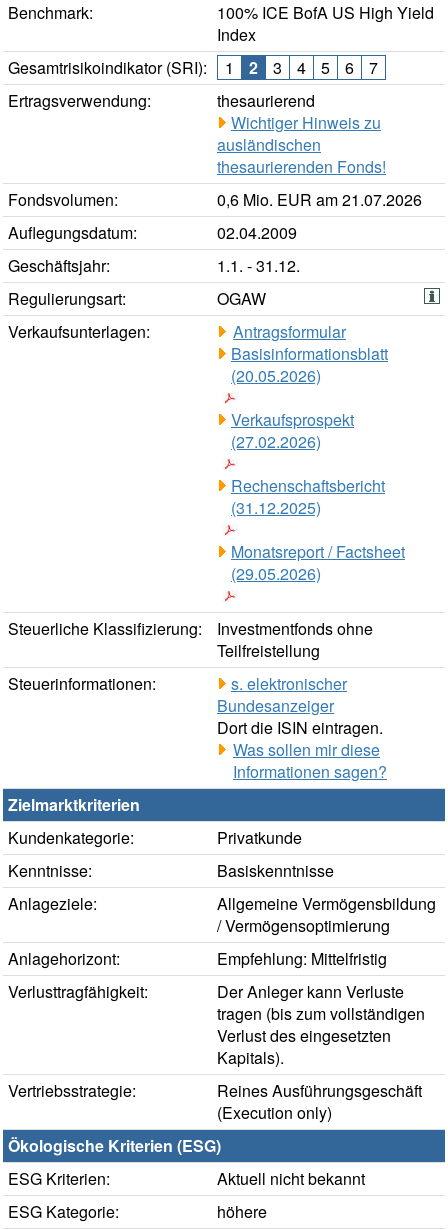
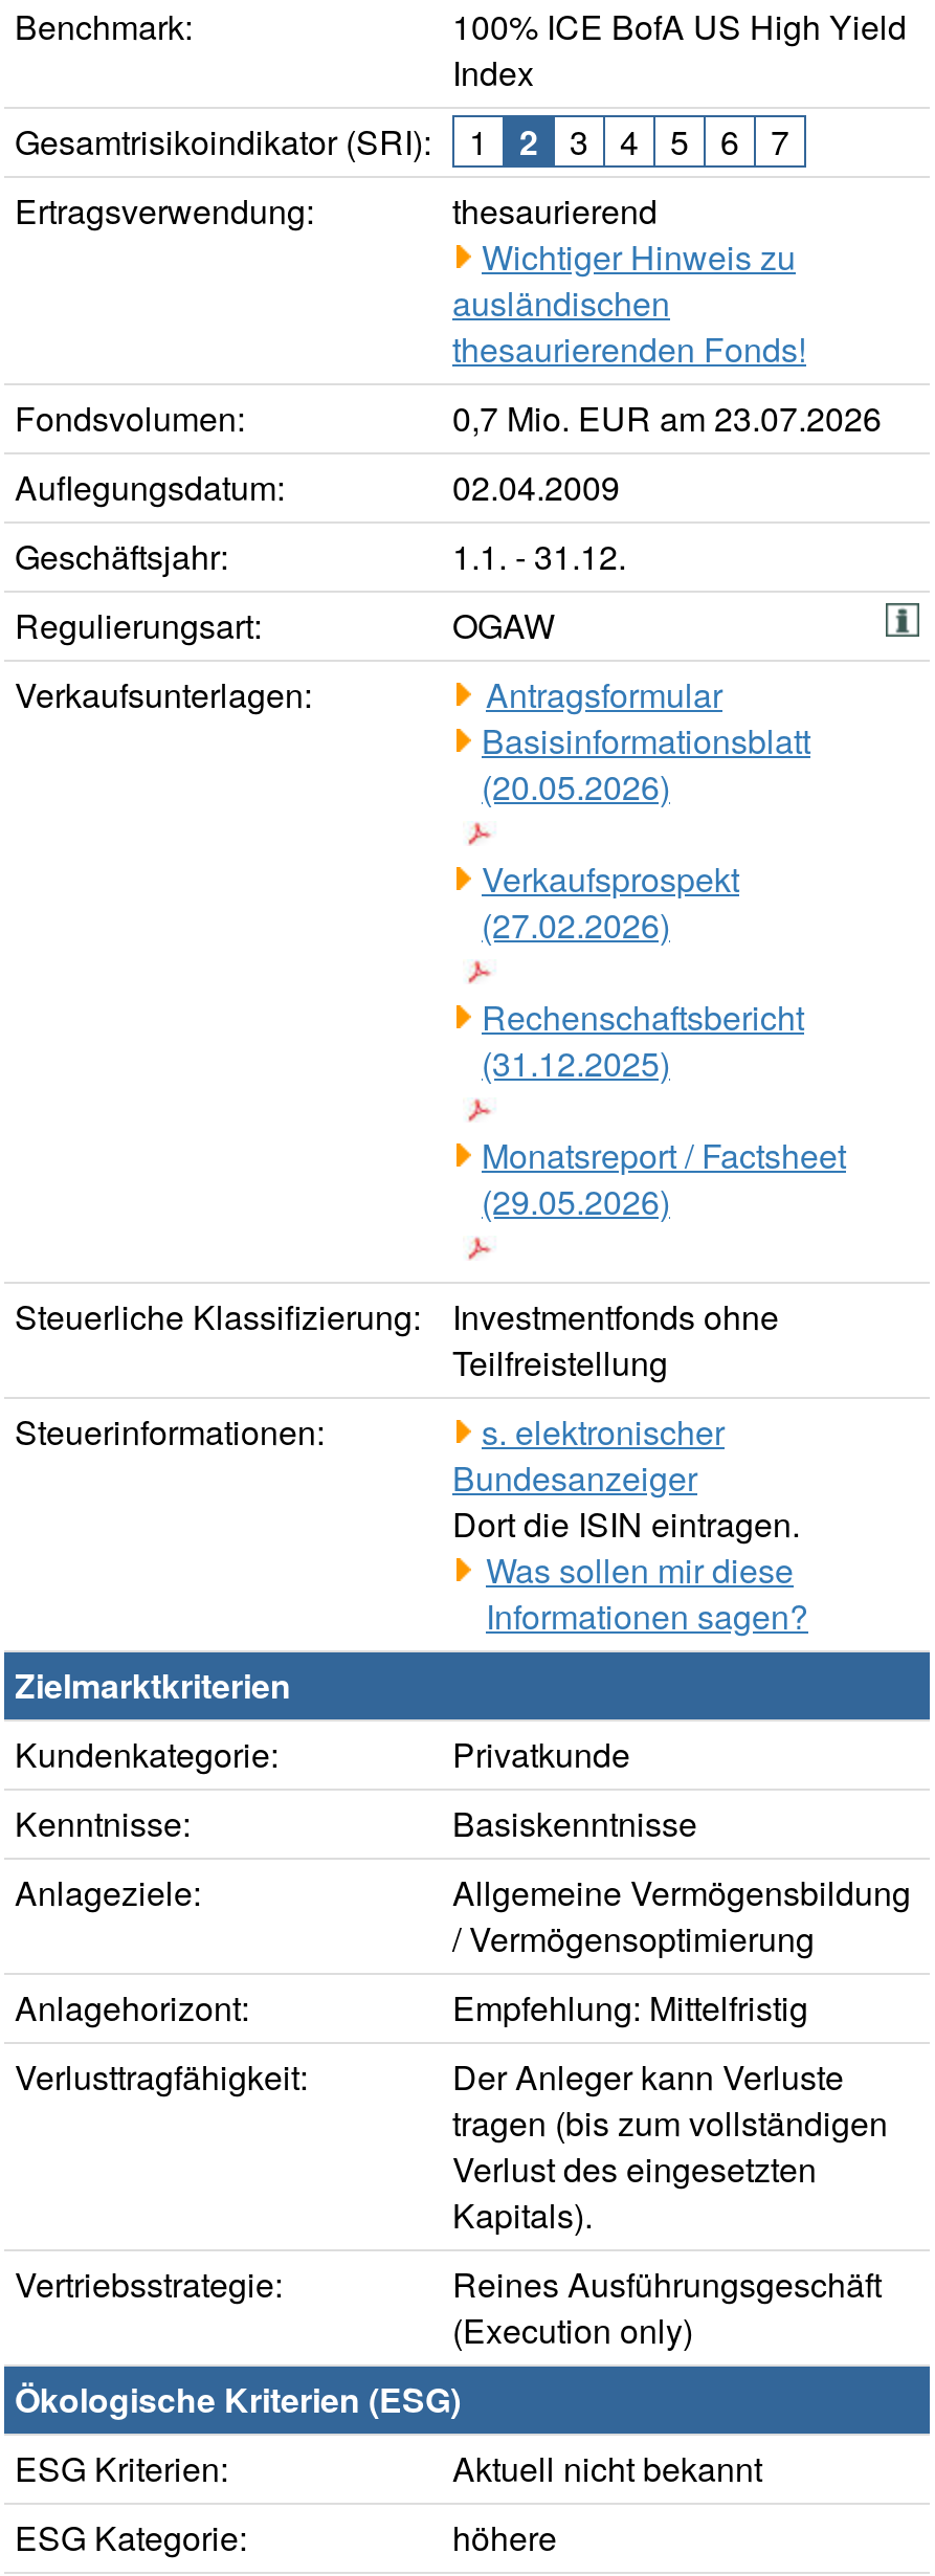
[217,188,422,211] 0,6 Mio. EUR am 21.07.2026 -> [452,395,882,443] 0,7 Mio. EUR am 23.07.2026

